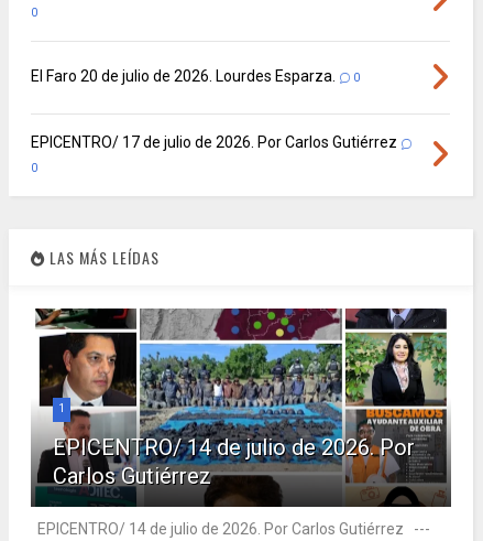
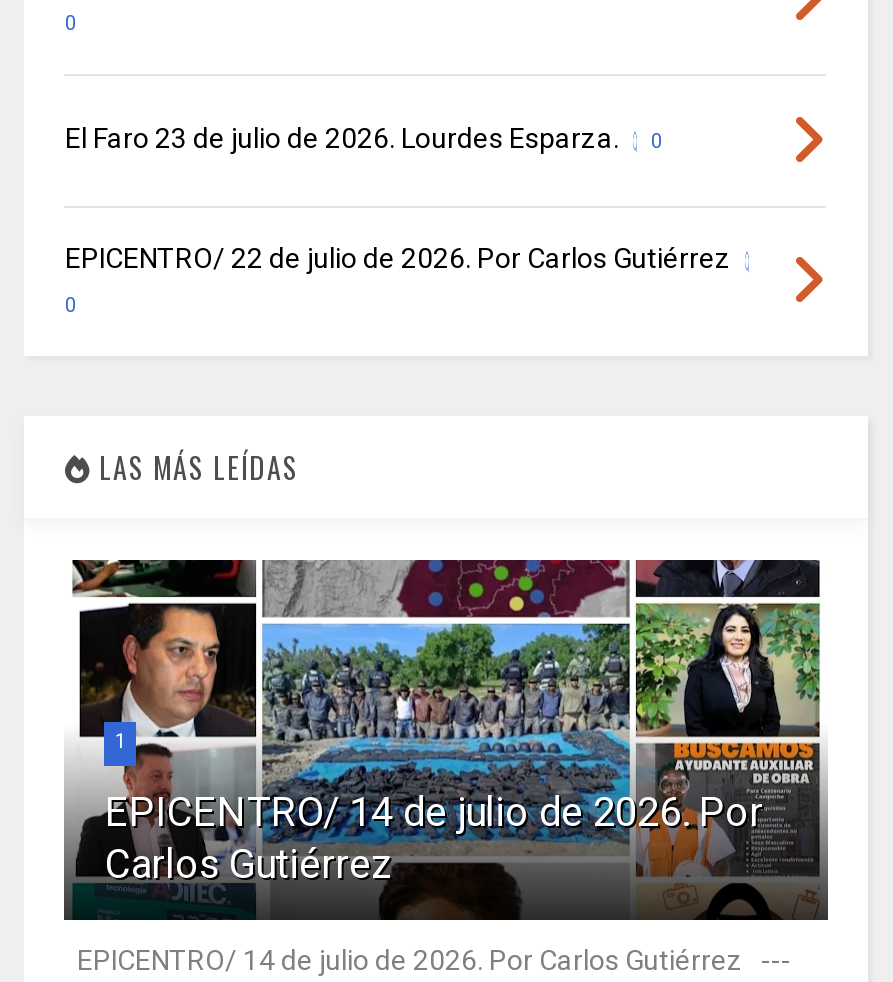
[31,68,336,85] El Faro 20 de julio de 2026. Lourdes Esparza. -> [65,123,619,155] El Faro 23 de julio de 2026. Lourdes Esparza.
[31,134,398,151] EPICENTRO/ 17 de julio de 2026. Por Carlos Gutiérrez -> [65,243,731,275] EPICENTRO/ 22 de julio de 2026. Por Carlos Gutiérrez

